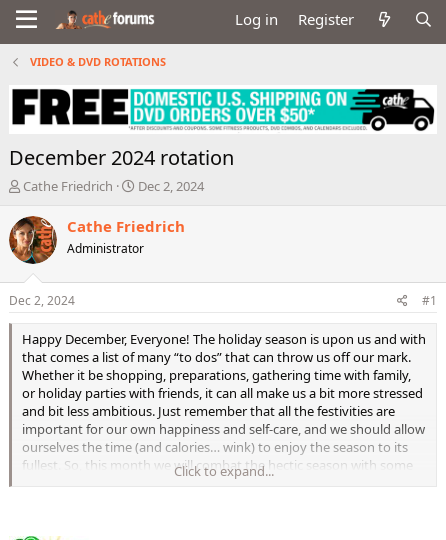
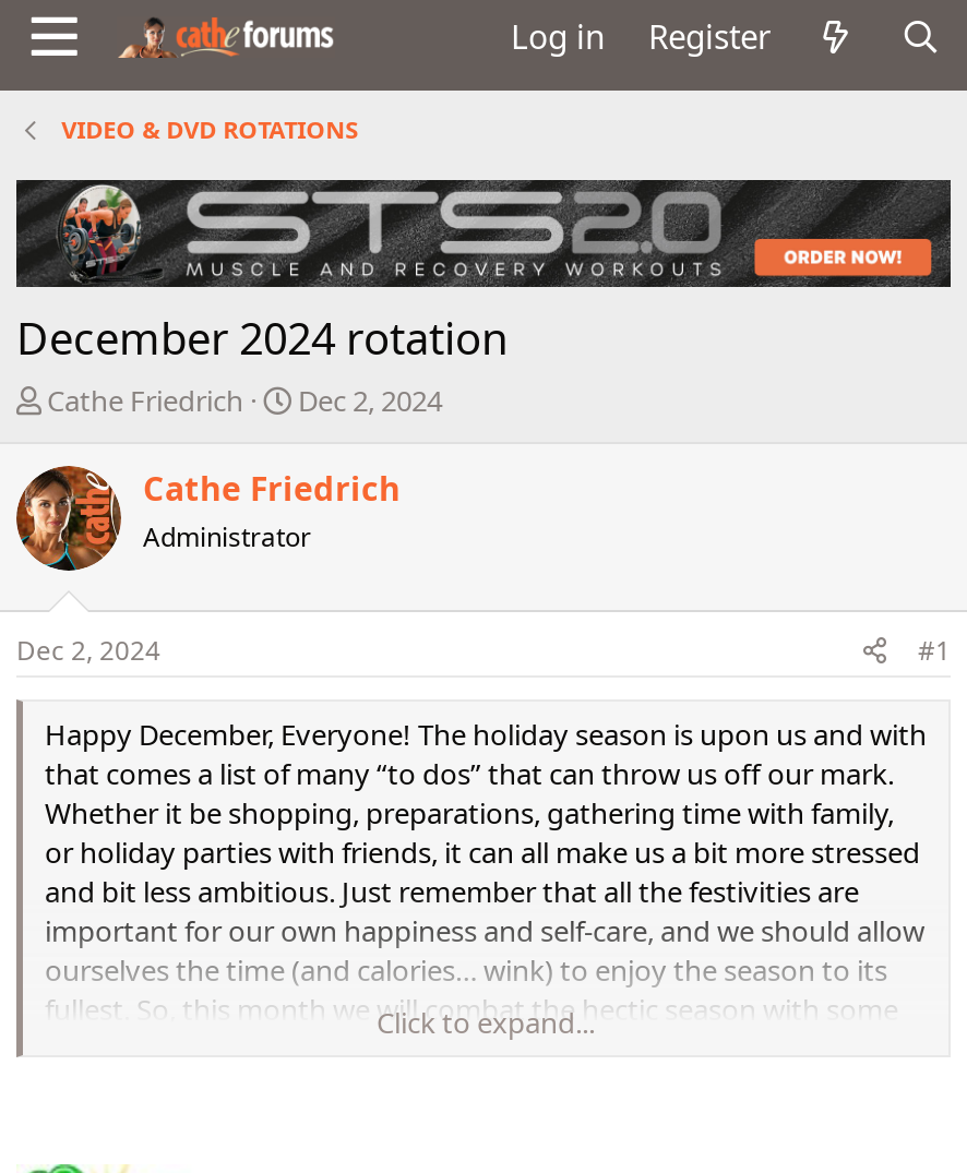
[9,85,437,134] [image] -> [14,178,953,289] [image]

